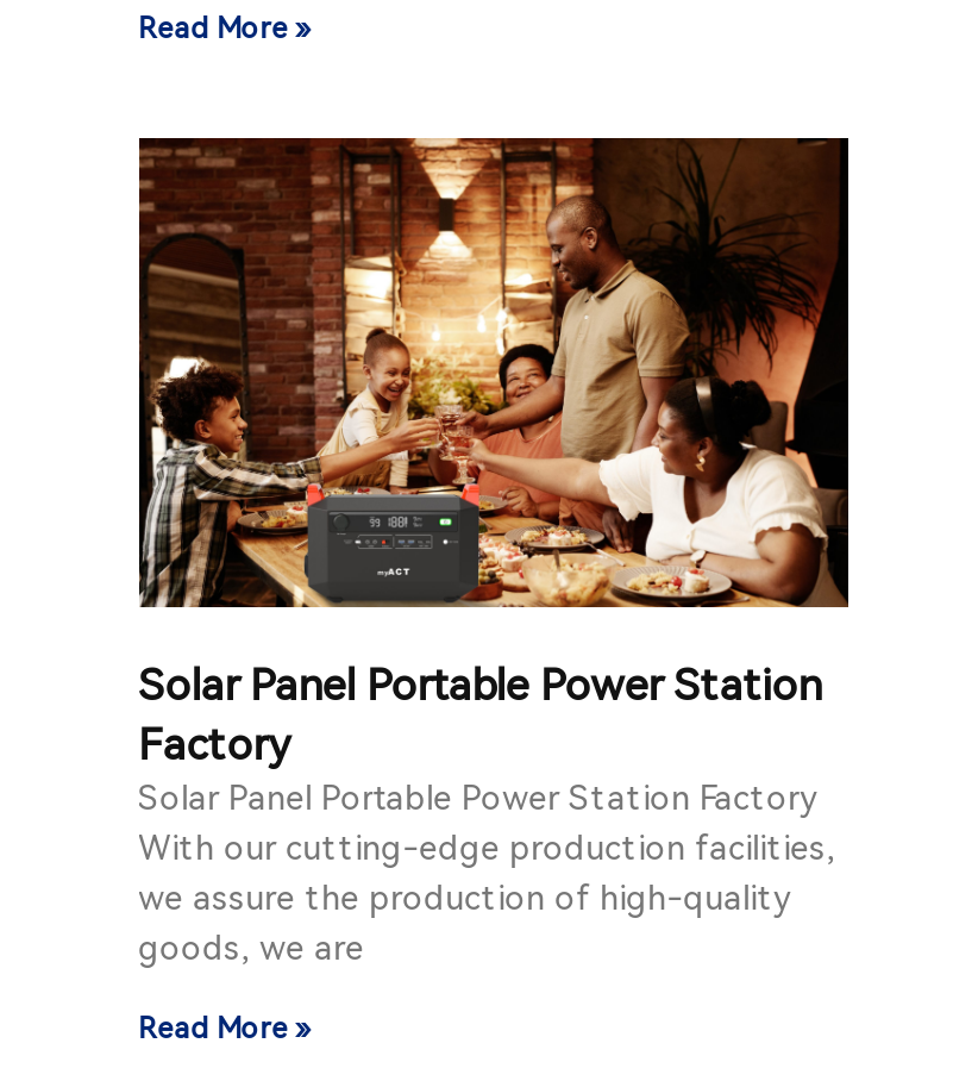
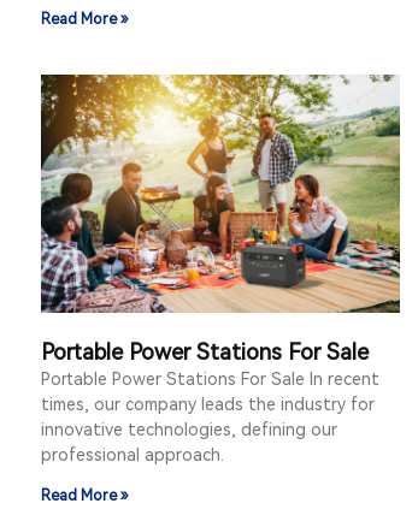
[138,136,851,966] [image] | Solar Panel Portable Power Station | Factory | Solar Panel Portable Power Station Factory | With our cutting-edge production facilities, | we assure the production of high-quality | goods, we are -> [40,73,401,464] [image] | Portable Power Stations For Sale | Portable Power Stations For Sale In recent | times, our company leads the industry for | innovative technologies, defining our | professional approach.

